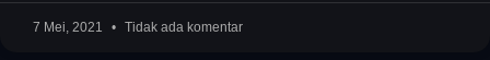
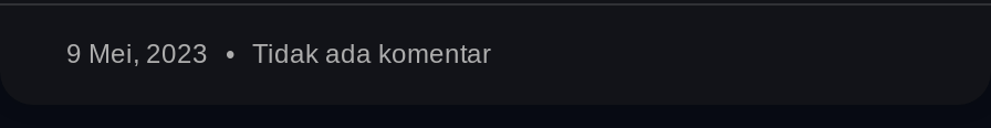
[33,20,243,35] 7 Mei, 2021 Tidak ada komentar -> [66,40,491,71] 9 Mei, 2023 Tidak ada komentar

